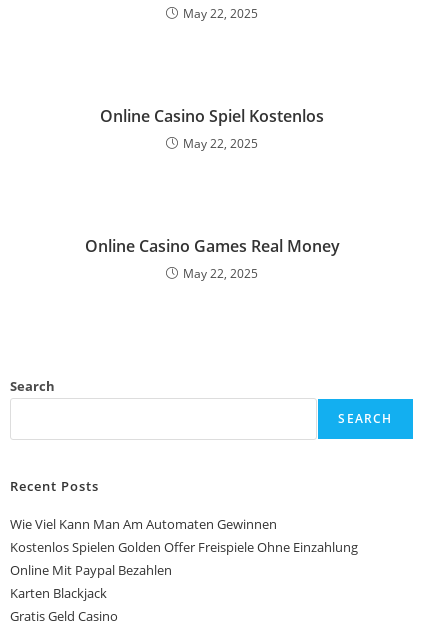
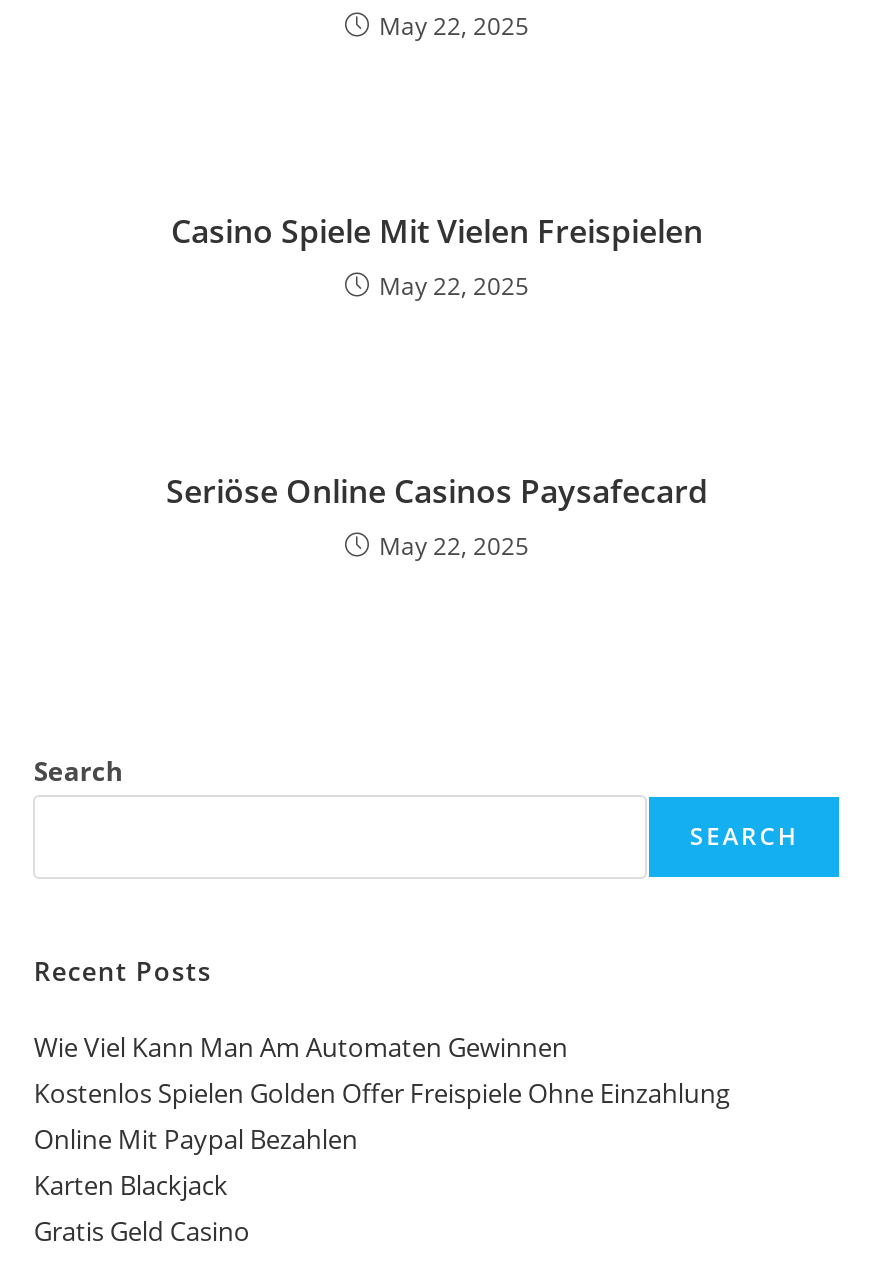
[100,105,324,127] Online Casino Spiel Kostenlos -> [171,209,703,253] Casino Spiele Mit Vielen Freispielen
[84,235,339,257] Online Casino Games Real Money -> [166,469,708,513] Seriöse Online Casinos Paysafecard

